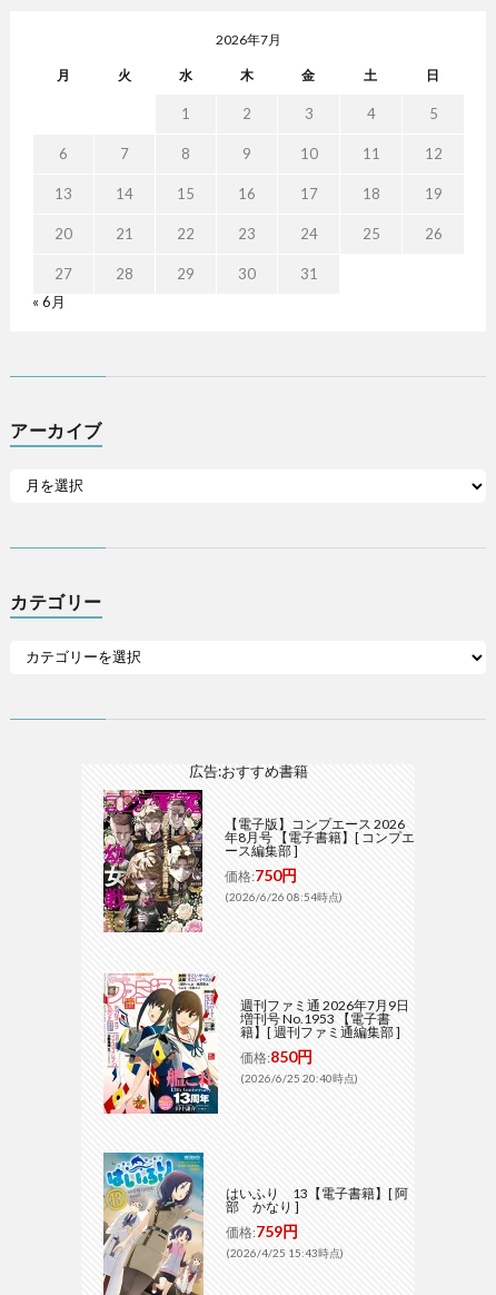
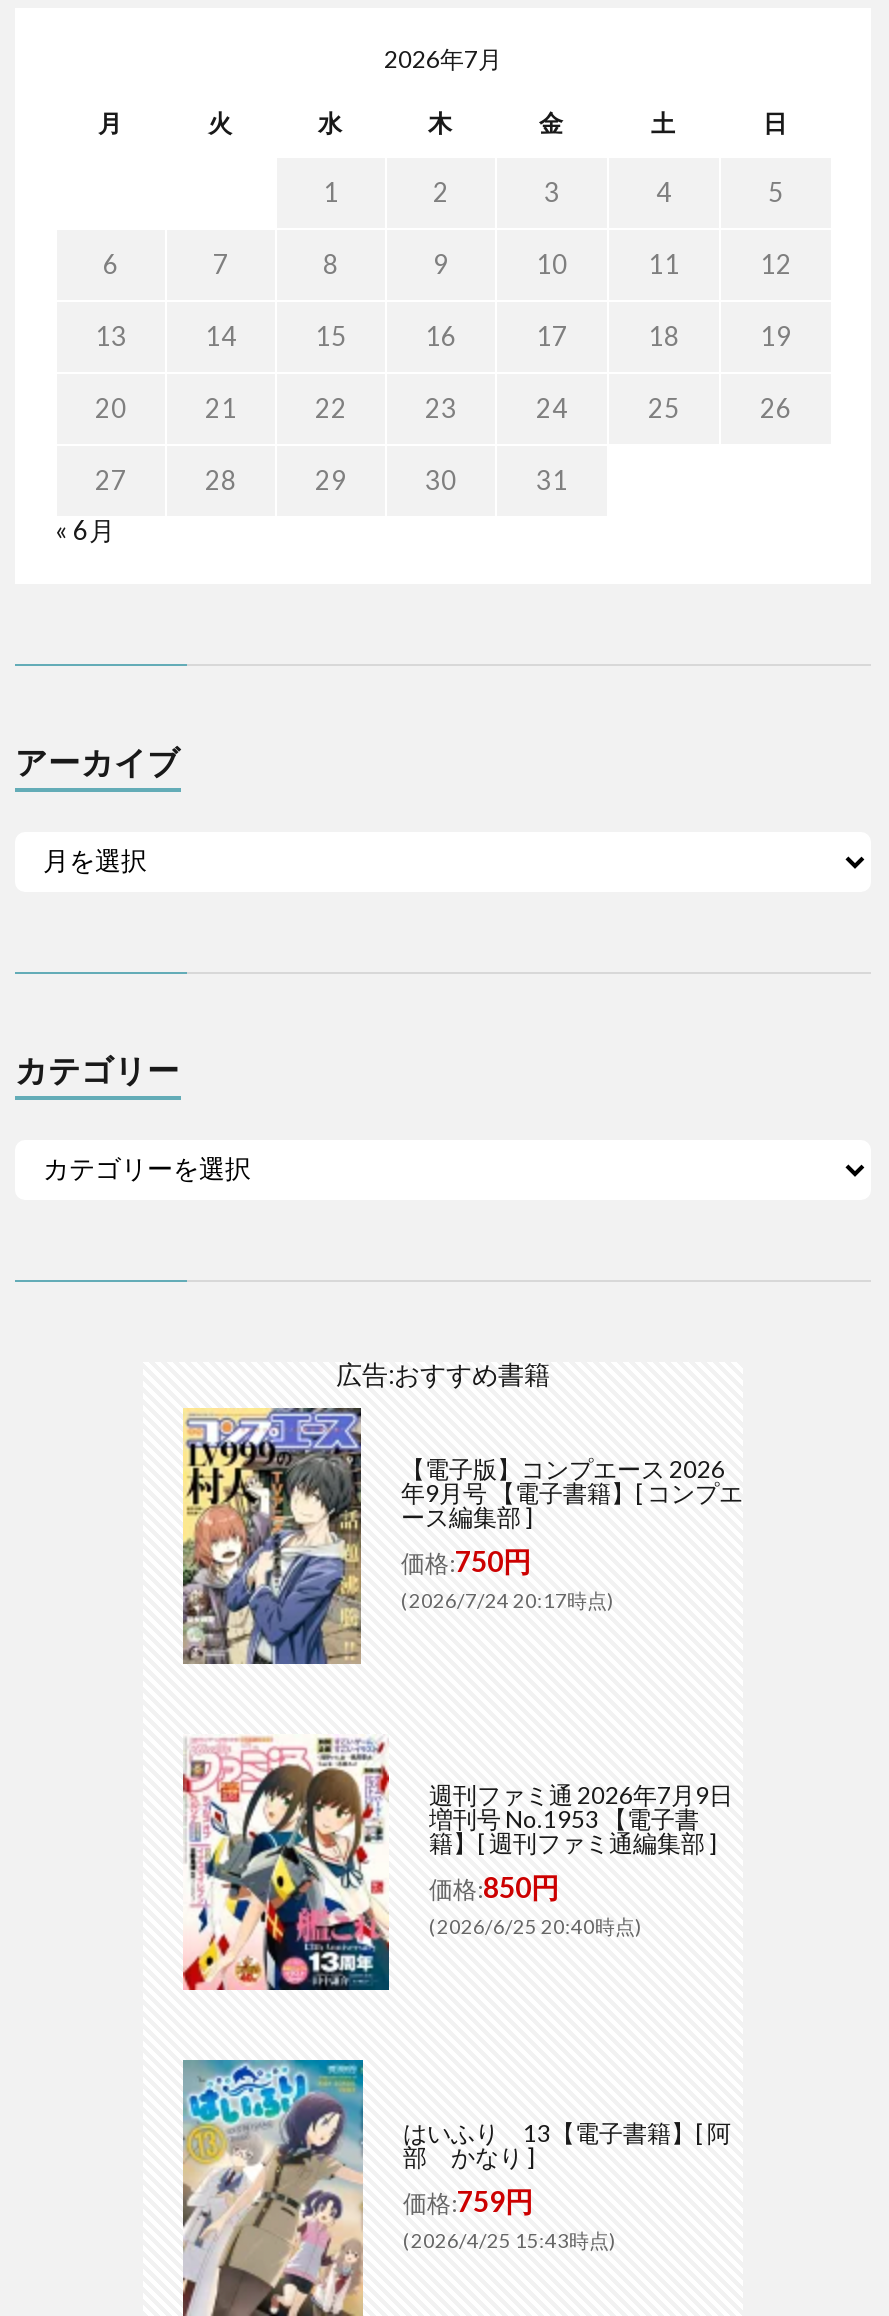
[102,789,415,933] [image] | 年8月号 【電子書籍】[ コンプエ -> [181,1406,743,1666] [image] | 年9月号 【電子書籍】[ コンプエ
[225,890,343,903] (2026/6/26 08:54時点) -> [401,1587,613,1611] (2026/7/24 20:17時点)

